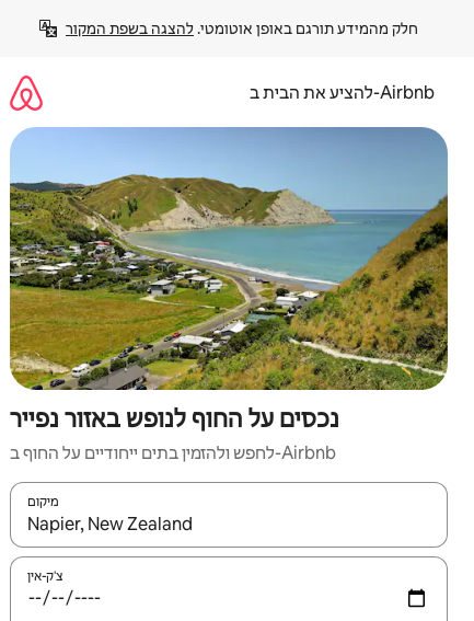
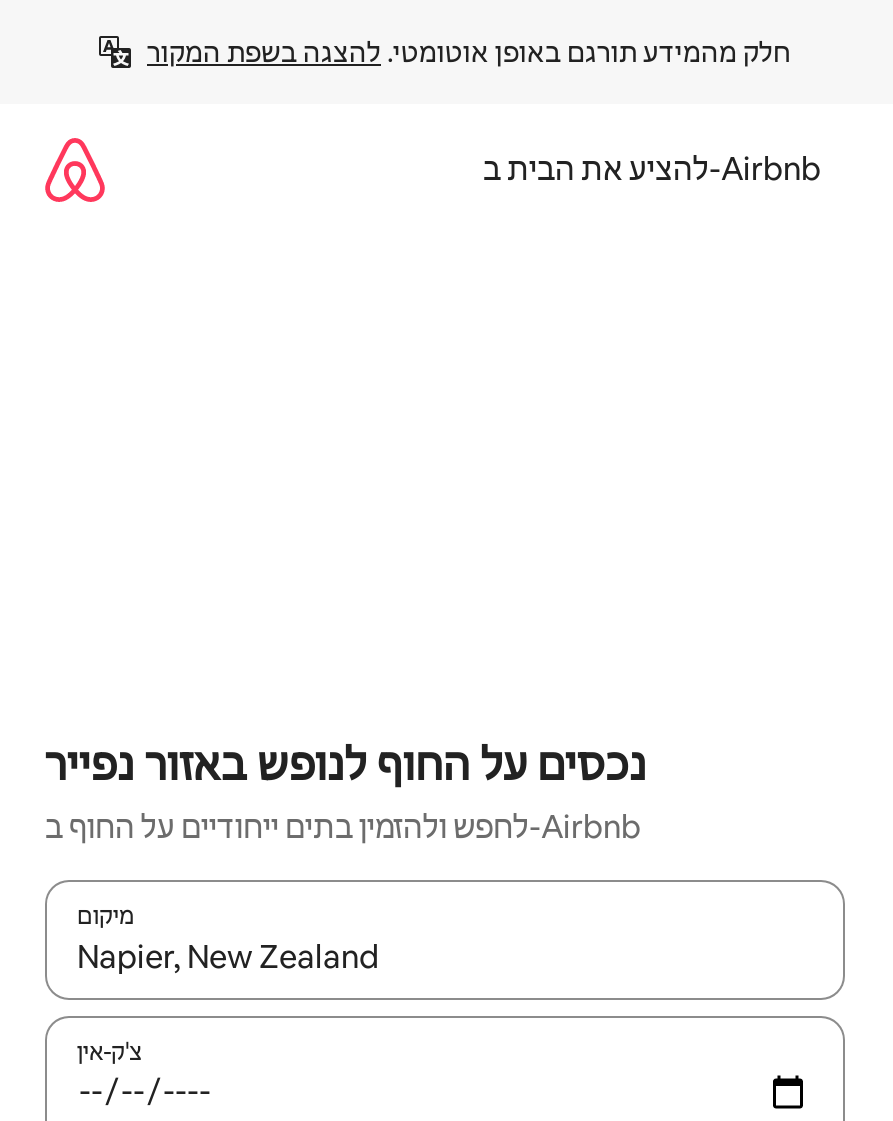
[9,126,449,391] [image] -> none

